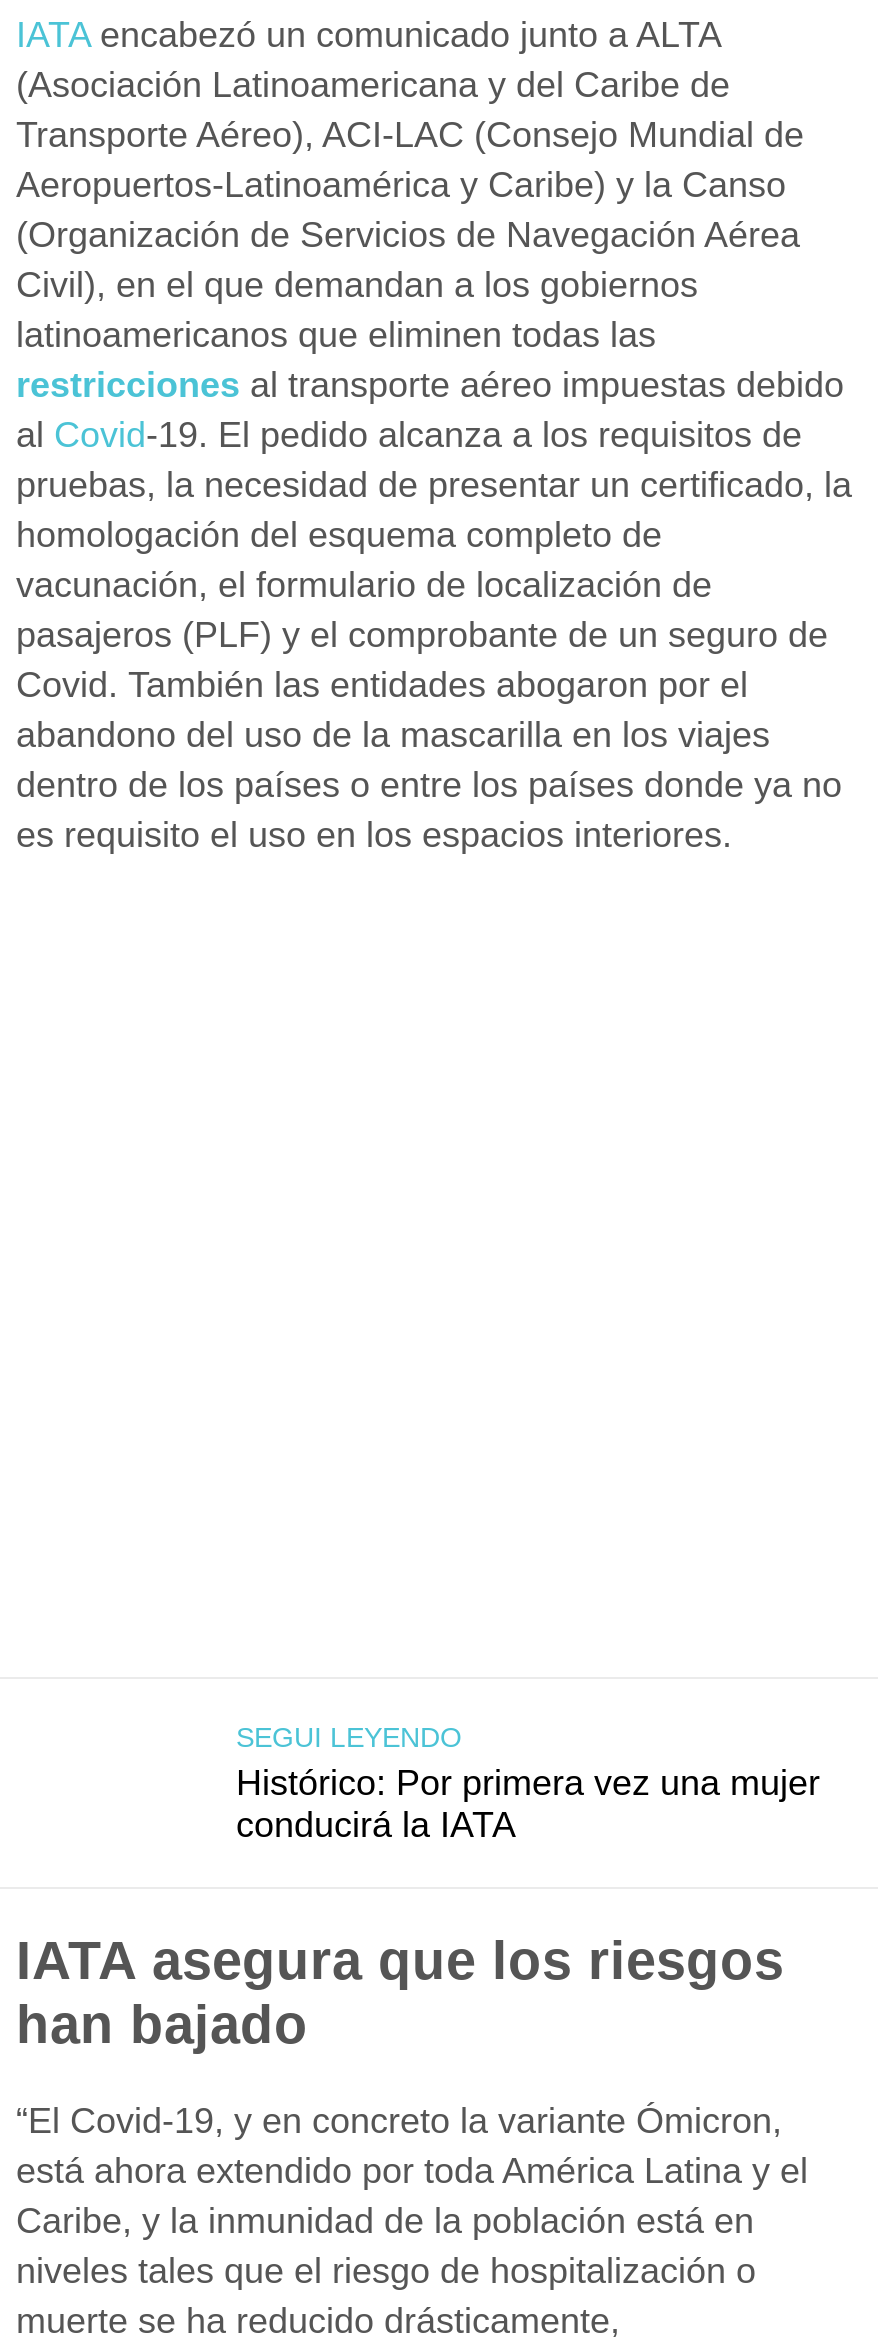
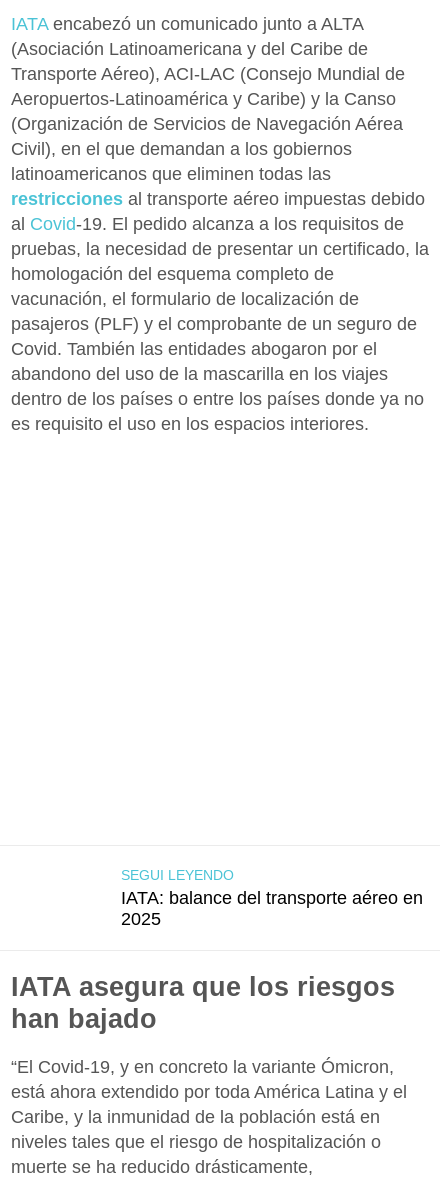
[236,1764,820,1846] Histórico: Por primera vez una mujer | conducirá la IATA -> [121,888,423,929] IATA: balance del transporte aéreo en | 2025

